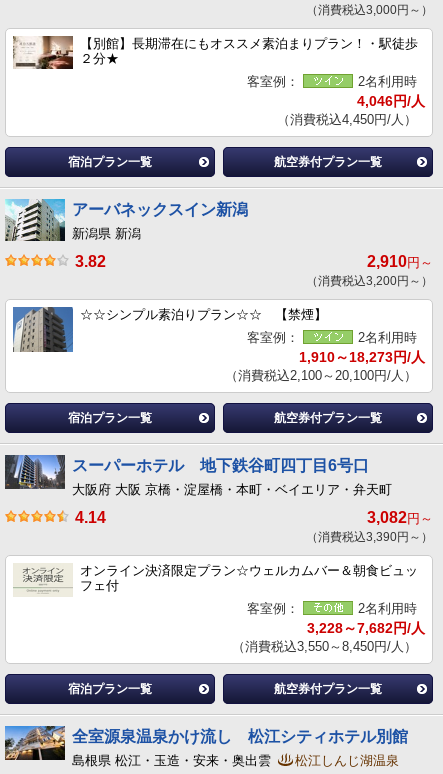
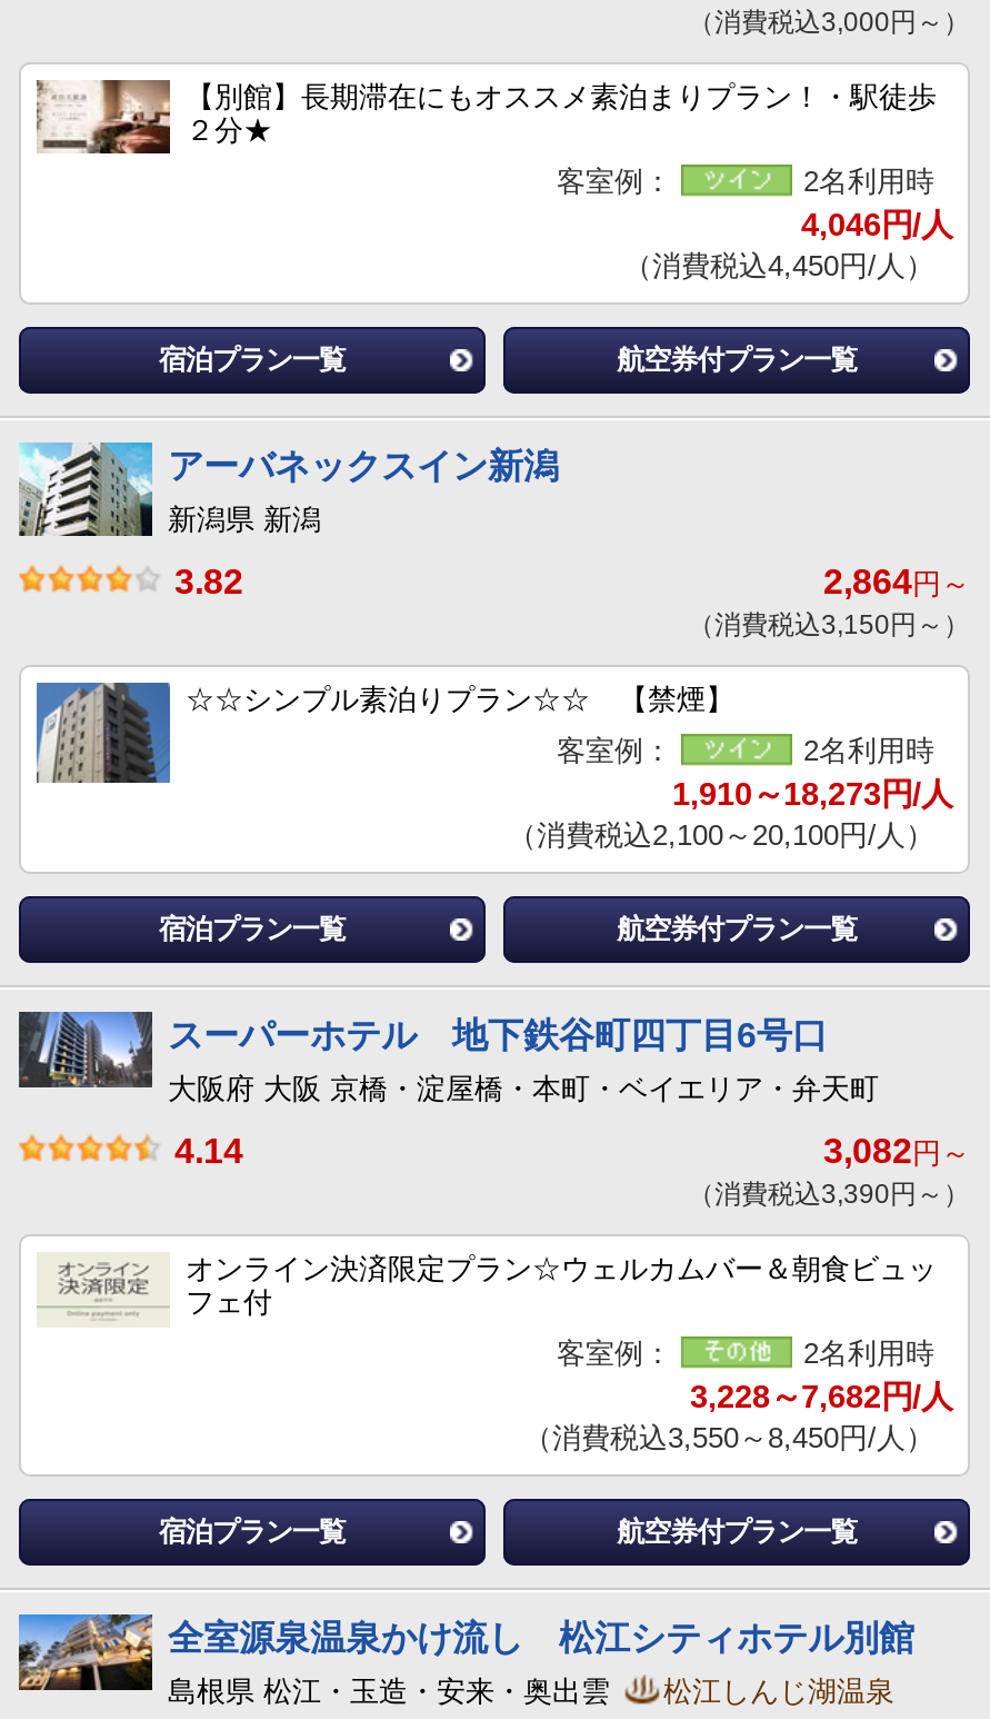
[367,253,433,270] 2,910円～ -> [823,563,970,601] 2,864円～
[306,274,433,288] （消費税込3,200円～） -> [688,610,970,641] （消費税込3,150円～）

